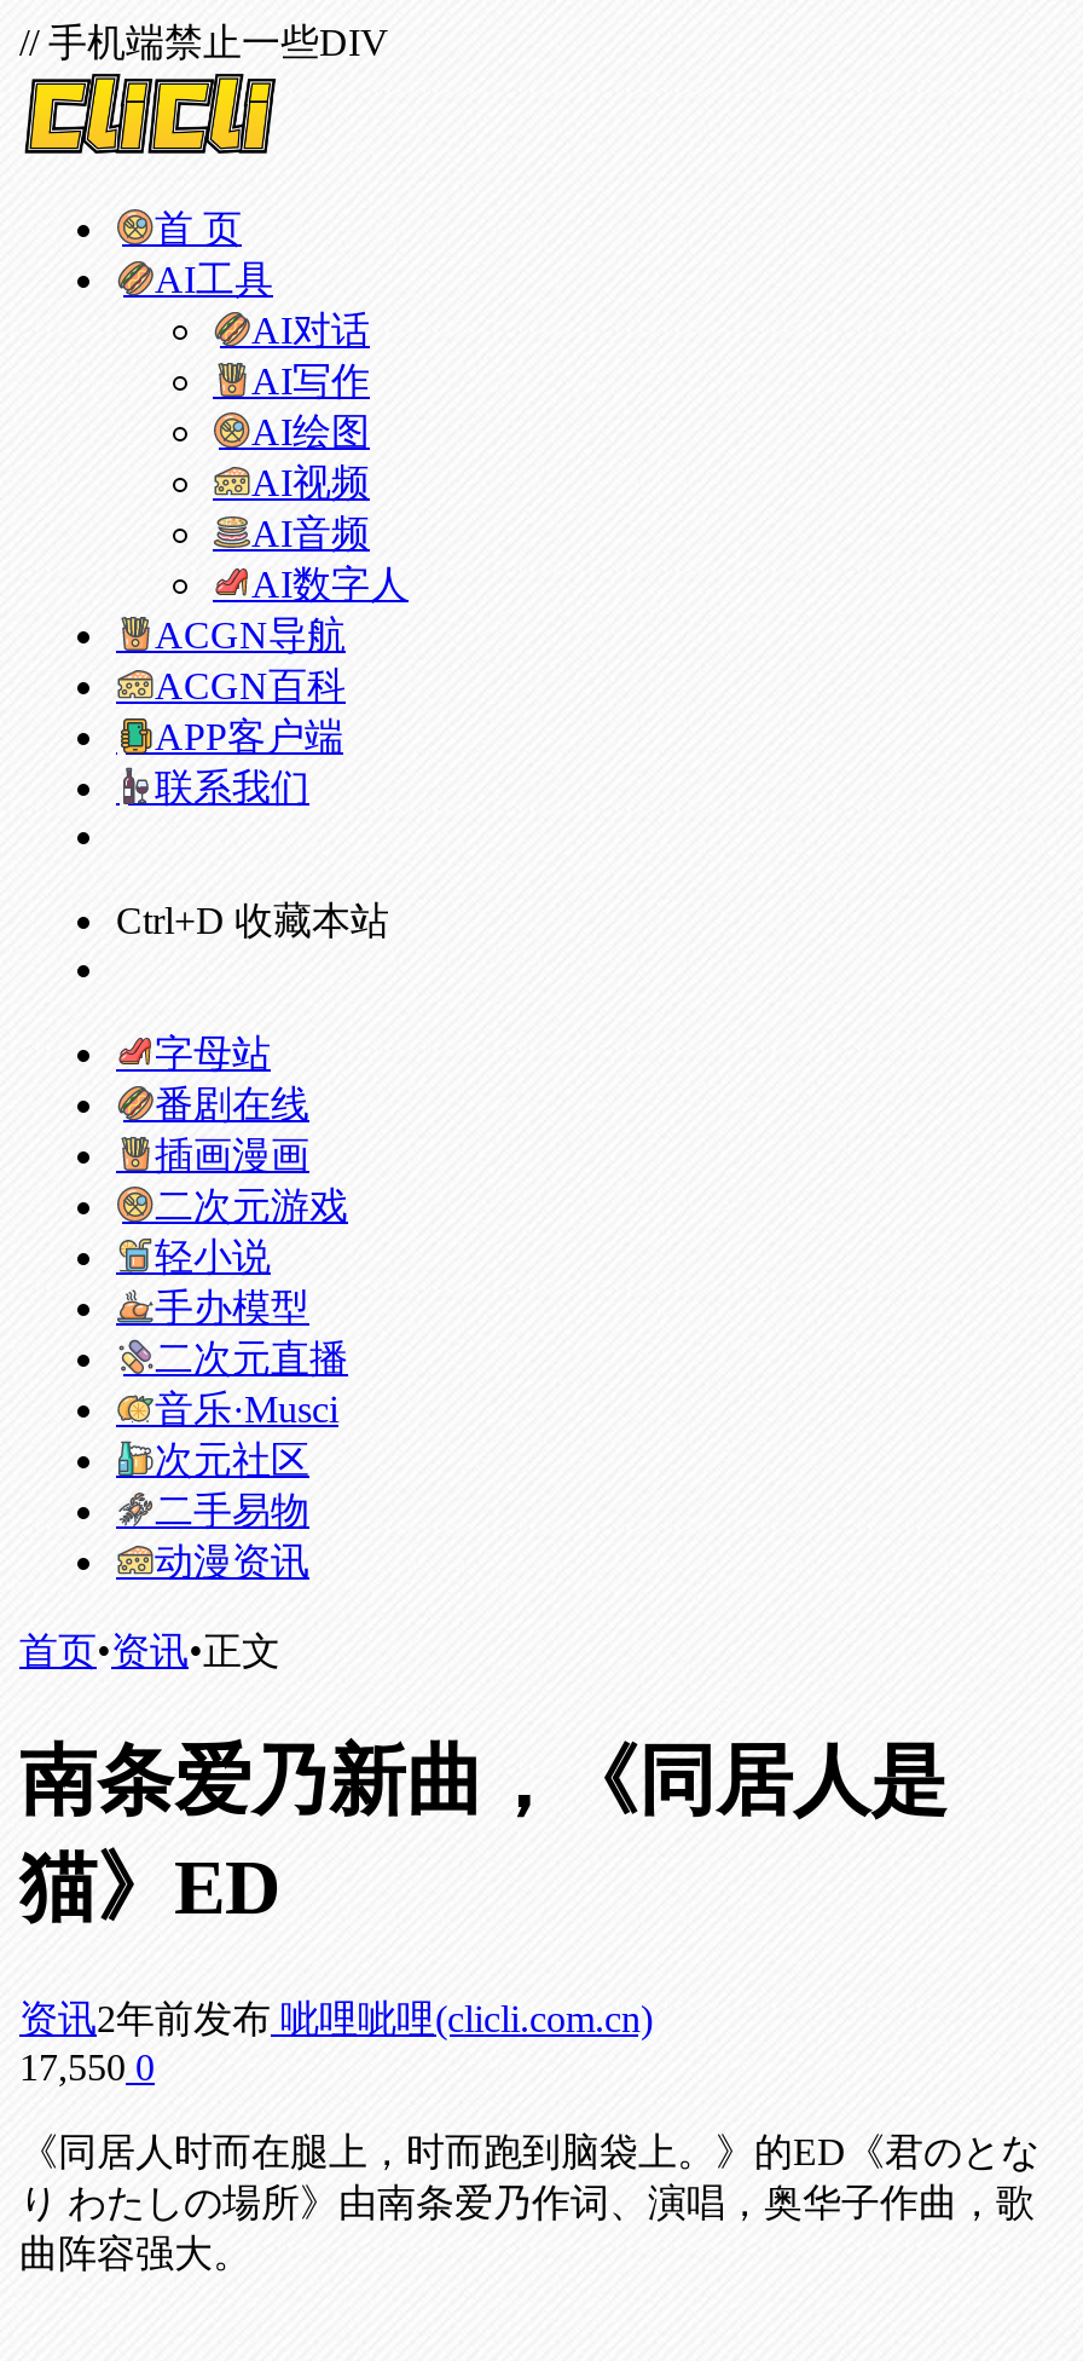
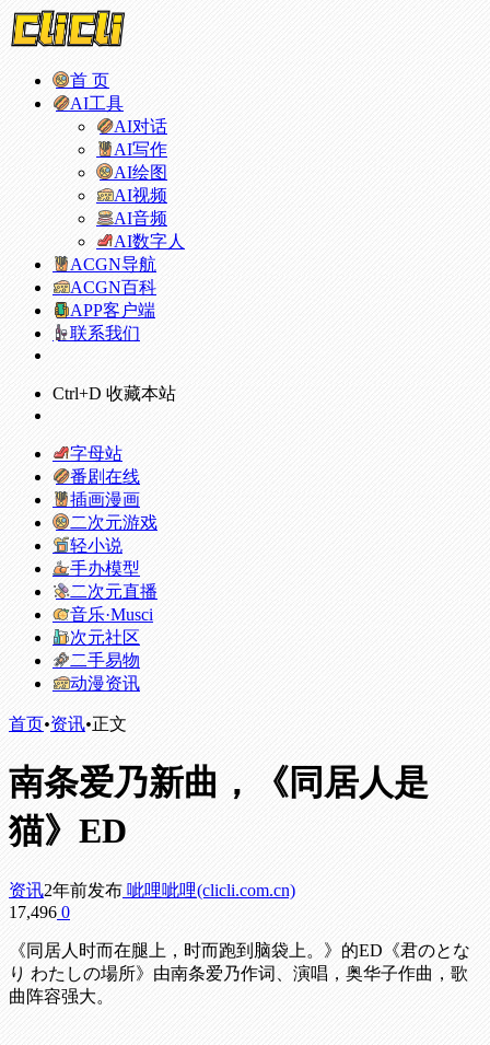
[19,22,389,63] // 手机端禁止一些DIV -> none
[19,2046,155,2087] 17,550 0 -> [9,903,70,921] 17,496 0

